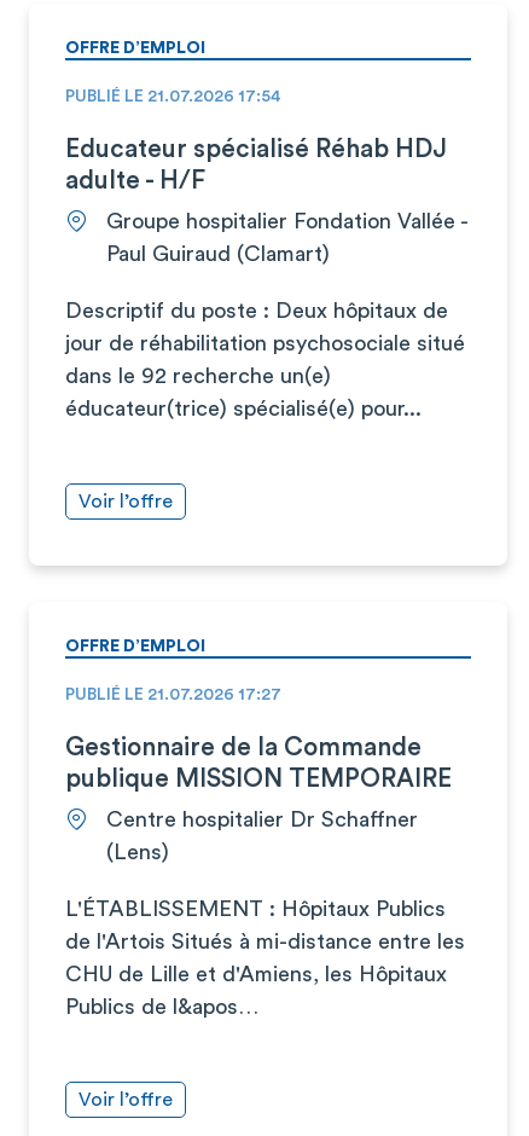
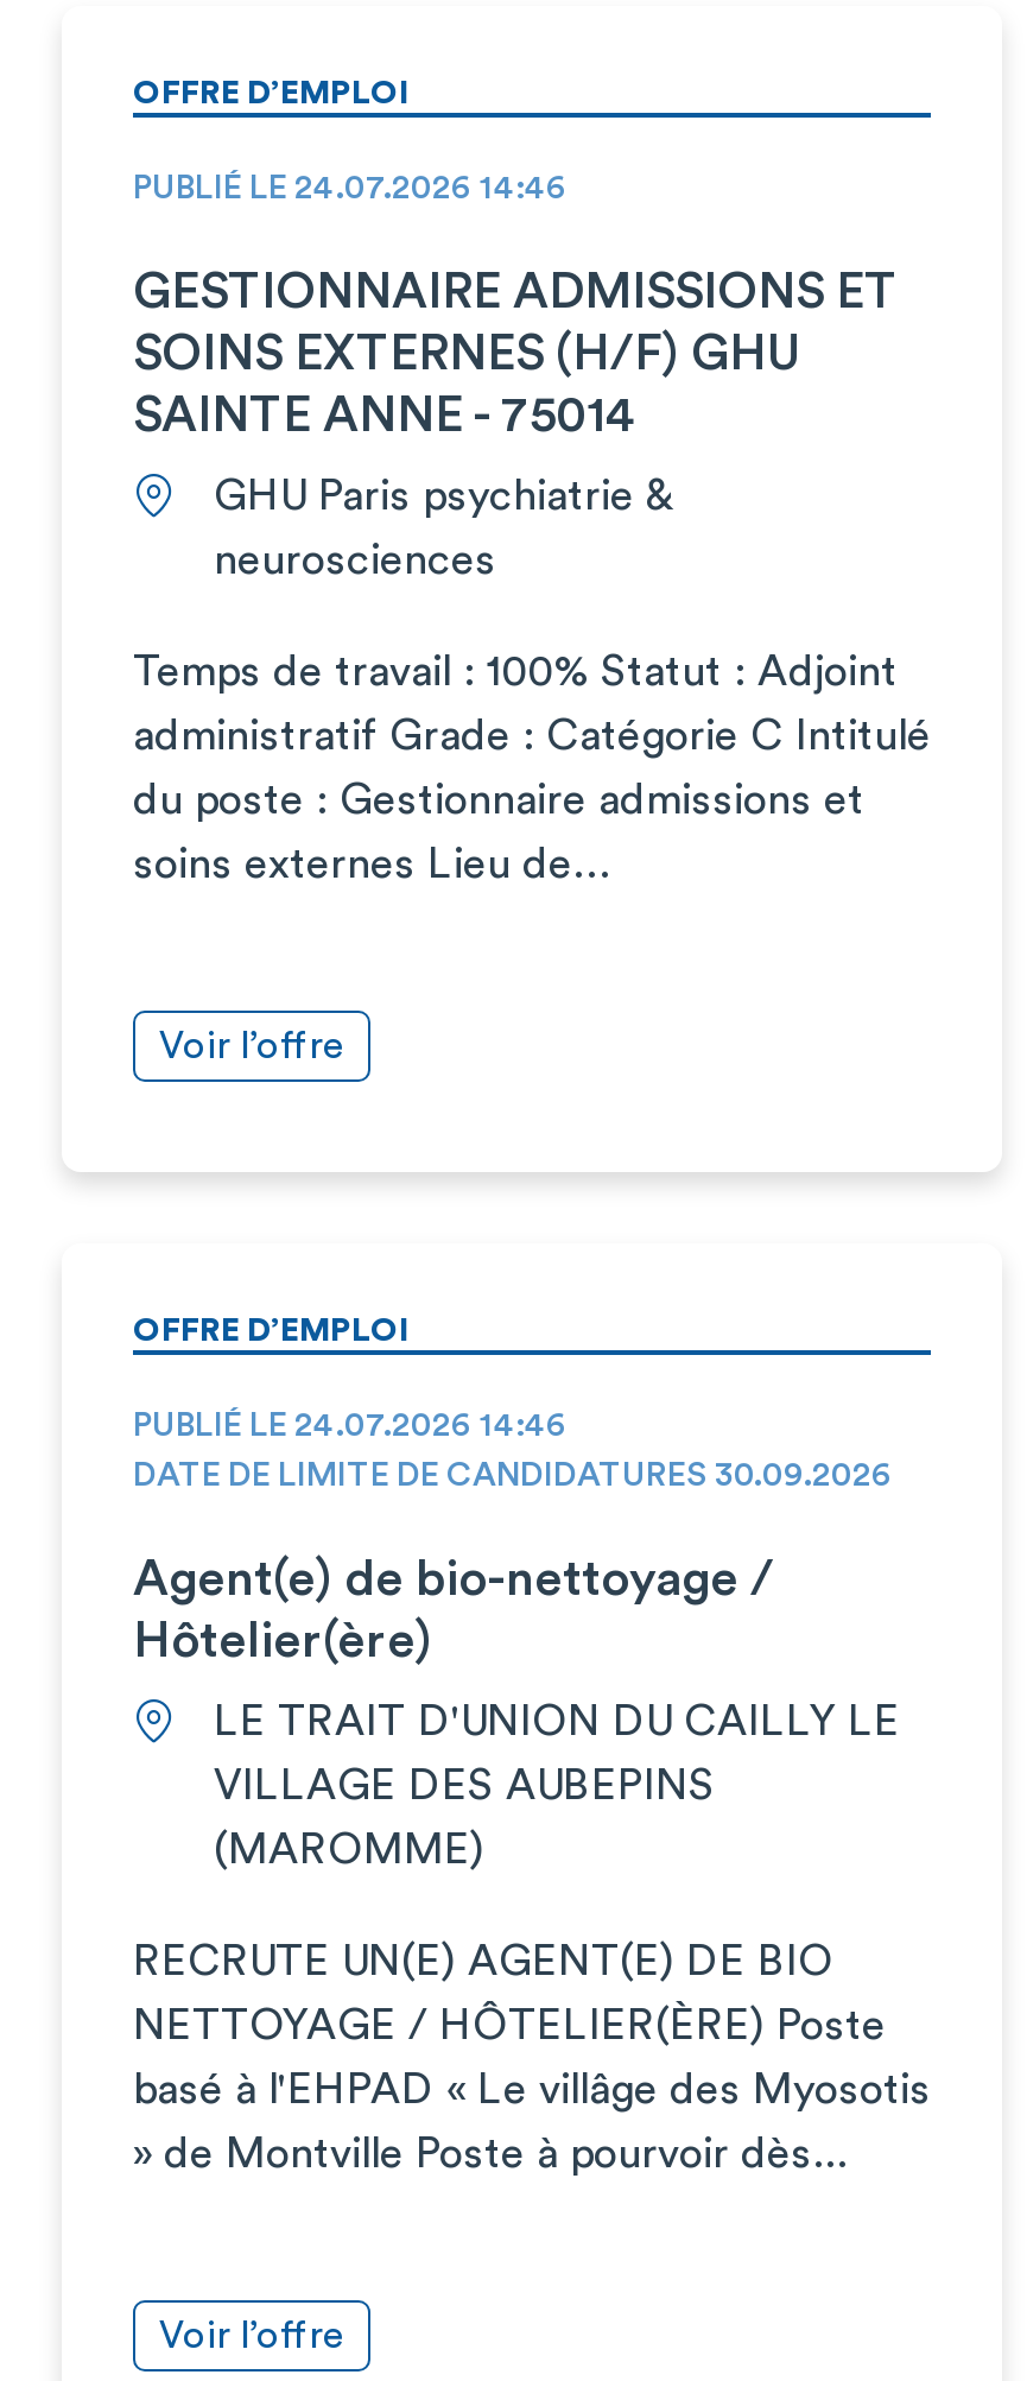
[65,88,281,105] PUBLIÉ LE 21.07.2026 17:54 -> [133,172,568,205] PUBLIÉ LE 24.07.2026 14:46
[65,136,447,193] Educateur spécialisé Réhab HDJ | adulte - H/F -> [133,267,898,440] GESTIONNAIRE ADMISSIONS ET | SOINS EXTERNES (H/F) GHU | SAINTE ANNE - 75014
[106,210,467,232] Groupe hospitalier Fondation Vallée - -> [214,473,670,516] GHU Paris psychiatrie &
[106,243,330,264] Paul Guiraud (Clamart) -> [214,537,496,580] neurosciences
[65,299,448,321] Descriptif du poste : Deux hôpitaux de -> [133,649,898,692] Temps de travail : 100% Statut : Adjoint
[65,332,465,354] jour de réhabilitation psychosociale situé -> [133,713,931,756] administratif Grade : Catégorie C Intitulé
[65,365,331,386] dans le 92 recherche un(e) -> [133,777,864,820] du poste : Gestionnaire admissions et
[65,397,422,419] éducateur(trice) spécialisé(e) pour... -> [133,841,613,884] soins externes Lieu de…
[65,686,465,1017] PUBLIÉ LE 21.07.2026 17:27 | Gestionnaire de la Commande | publique MISSION TEMPORAIRE | Centre hospitalier Dr Schaffner | (Lens) | L'ÉTABLISSEMENT : Hôpitaux Publics | de l'Artois Situés à mi-distance entre les | CHU de Lille et d'Amiens, les Hôpitaux | Publics de l&apos… -> [133,1409,931,2174] PUBLIÉ LE 24.07.2026 14:46 | DATE DE LIMITE DE CANDIDATURES 30.09.2026 | Agent(e) de bio-nettoyage / | Hôtelier(ère) | LE TRAIT D'UNION DU CAILLY LE | VILLAGE DES AUBEPINS | (MAROMME) | RECRUTE UN(E) AGENT(E) DE BIO | NETTOYAGE / HÔTELIER(ÈRE) Poste | basé à l'EHPAD « Le villâge des Myosotis | » de Montville Poste à pourvoir dès...

